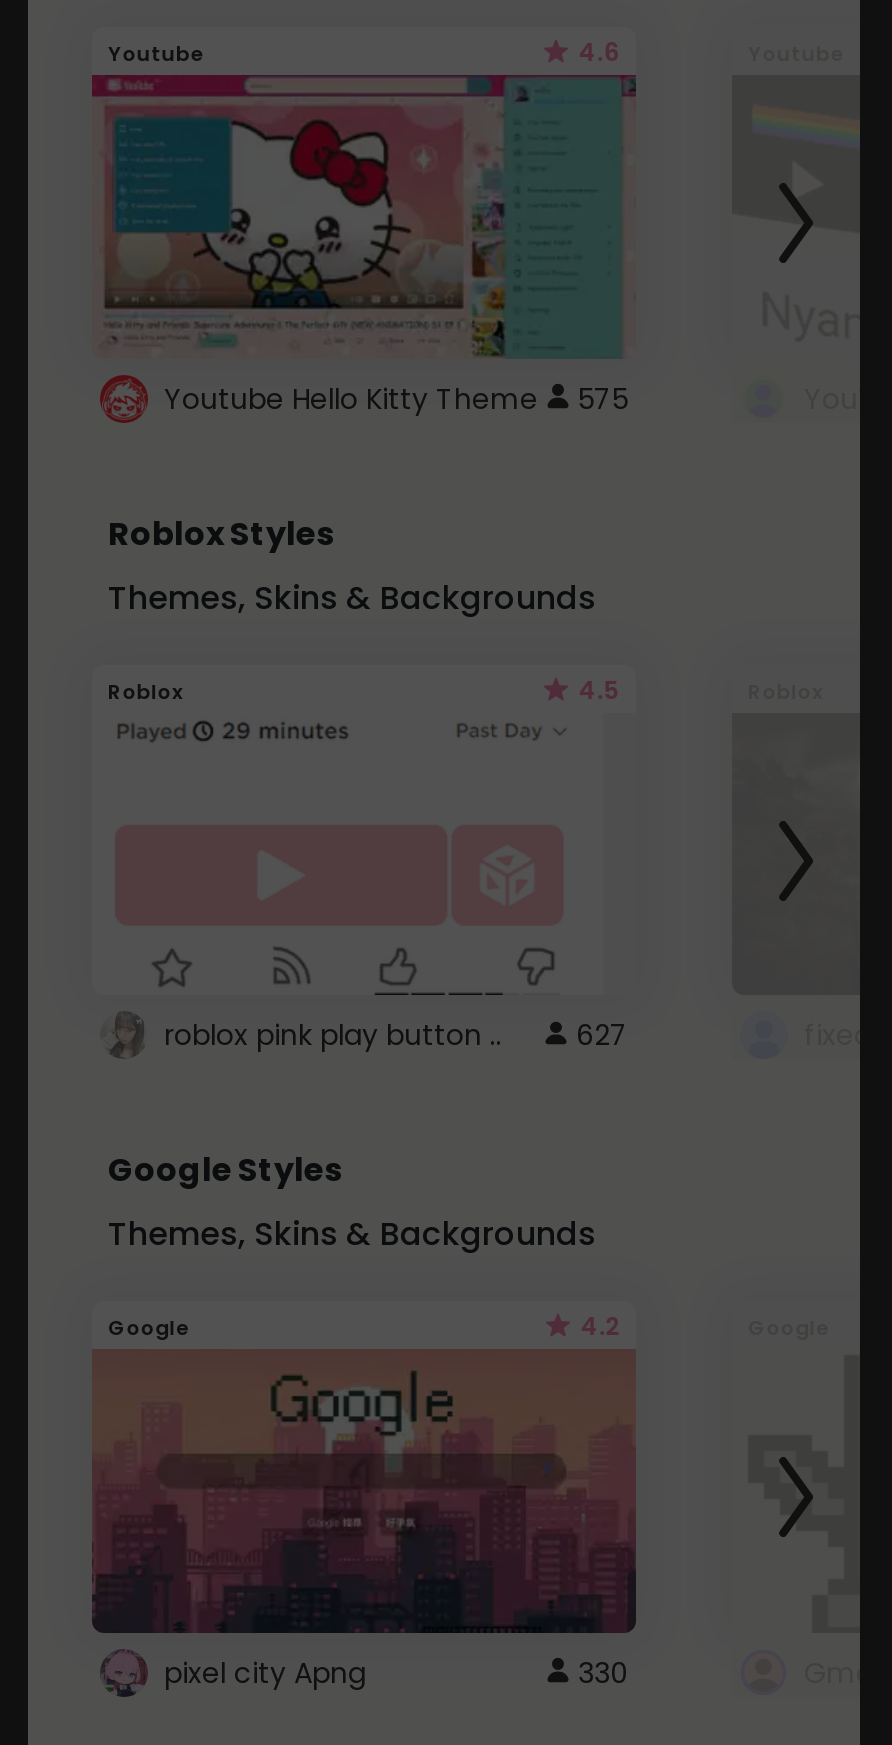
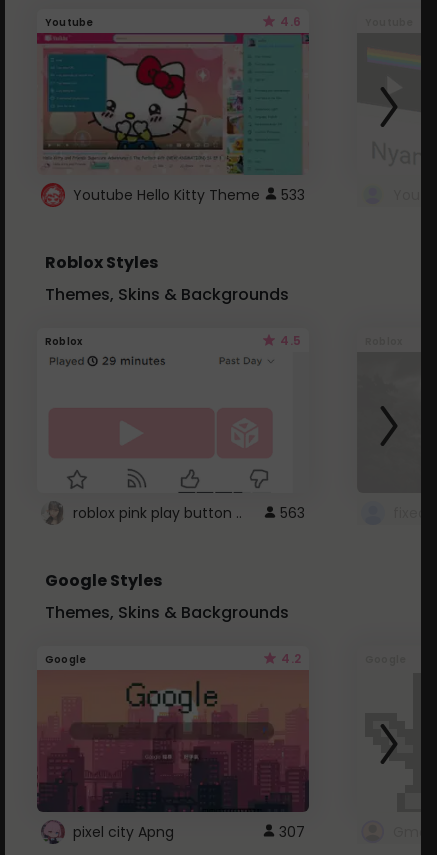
[164,378,628,418] Youtube Hello Kitty Theme 575 -> [73,185,305,205] Youtube Hello Kitty Theme 533
[164,1015,628,1055] roblox pink play button .. 627 -> [73,503,305,523] roblox pink play button .. 563
[578,1652,628,1692] 330 -> [279,821,305,841] 307

